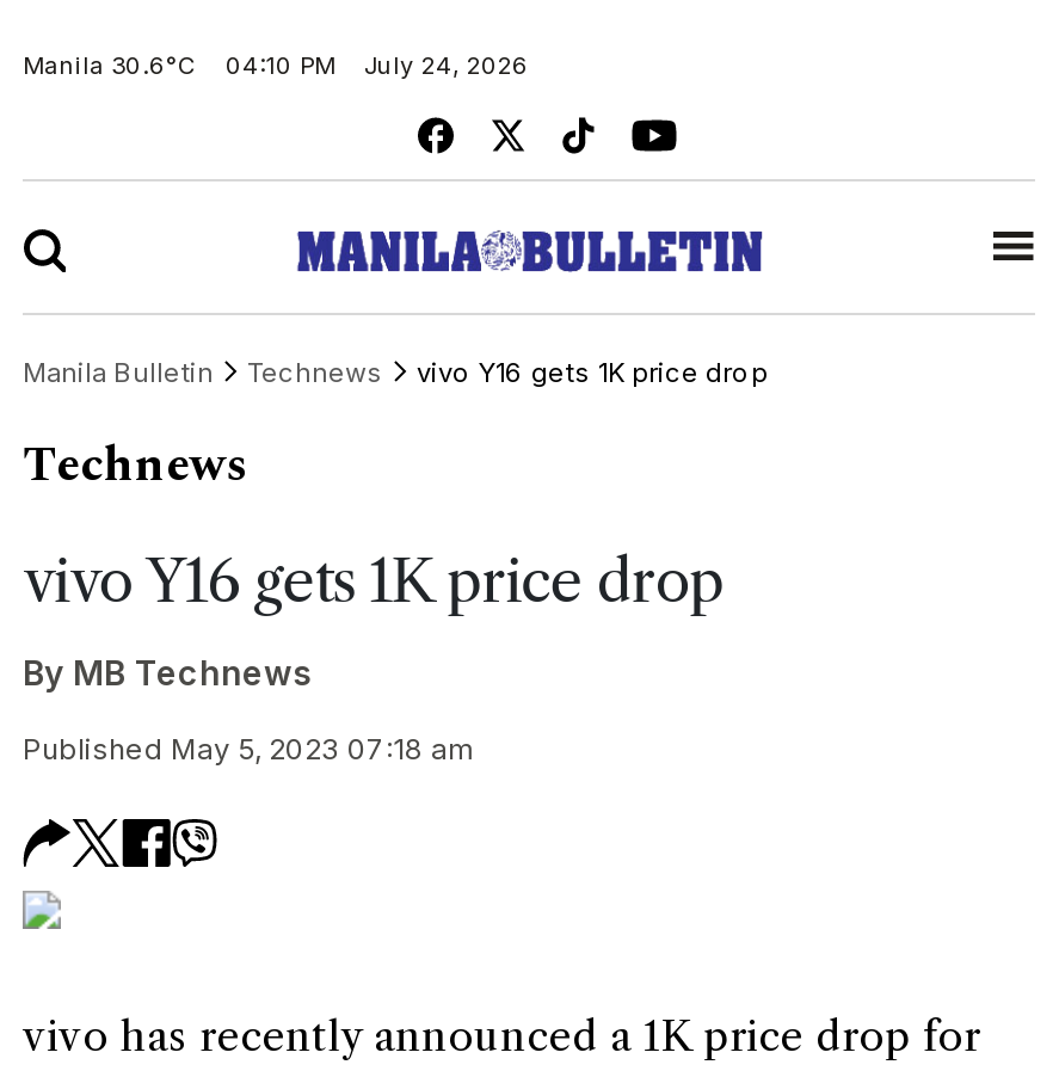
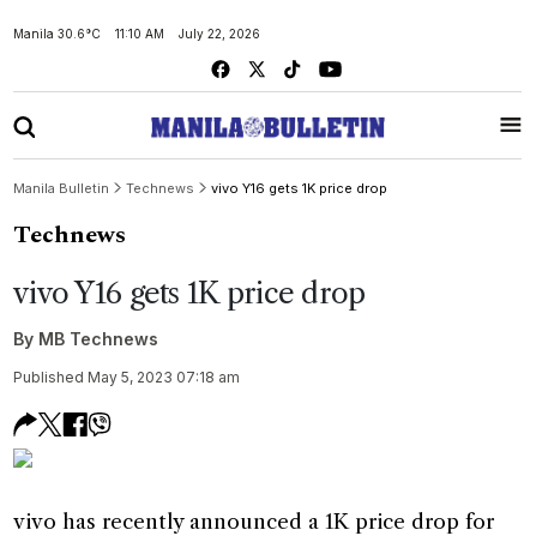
[226,50,529,79] 04:10 PM | July 24, 2026 -> [115,26,260,41] 11:10 AM | July 22, 2026

